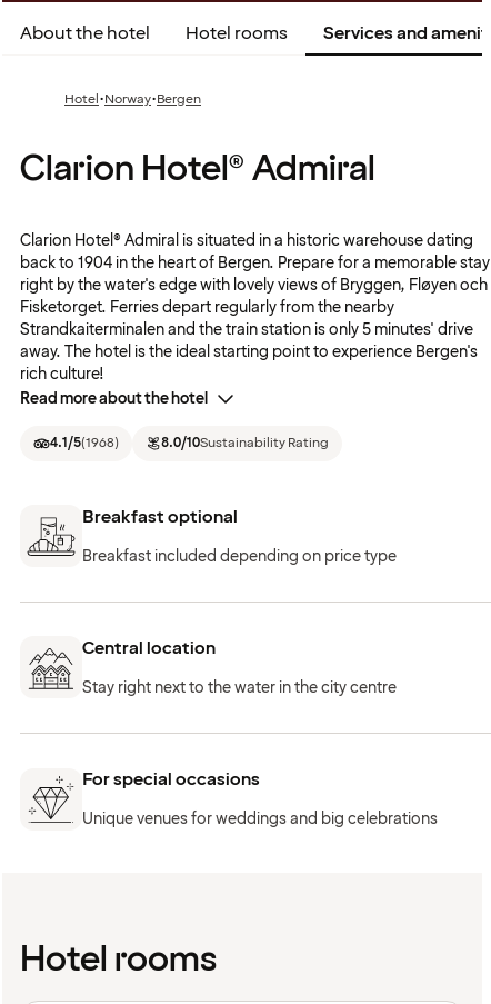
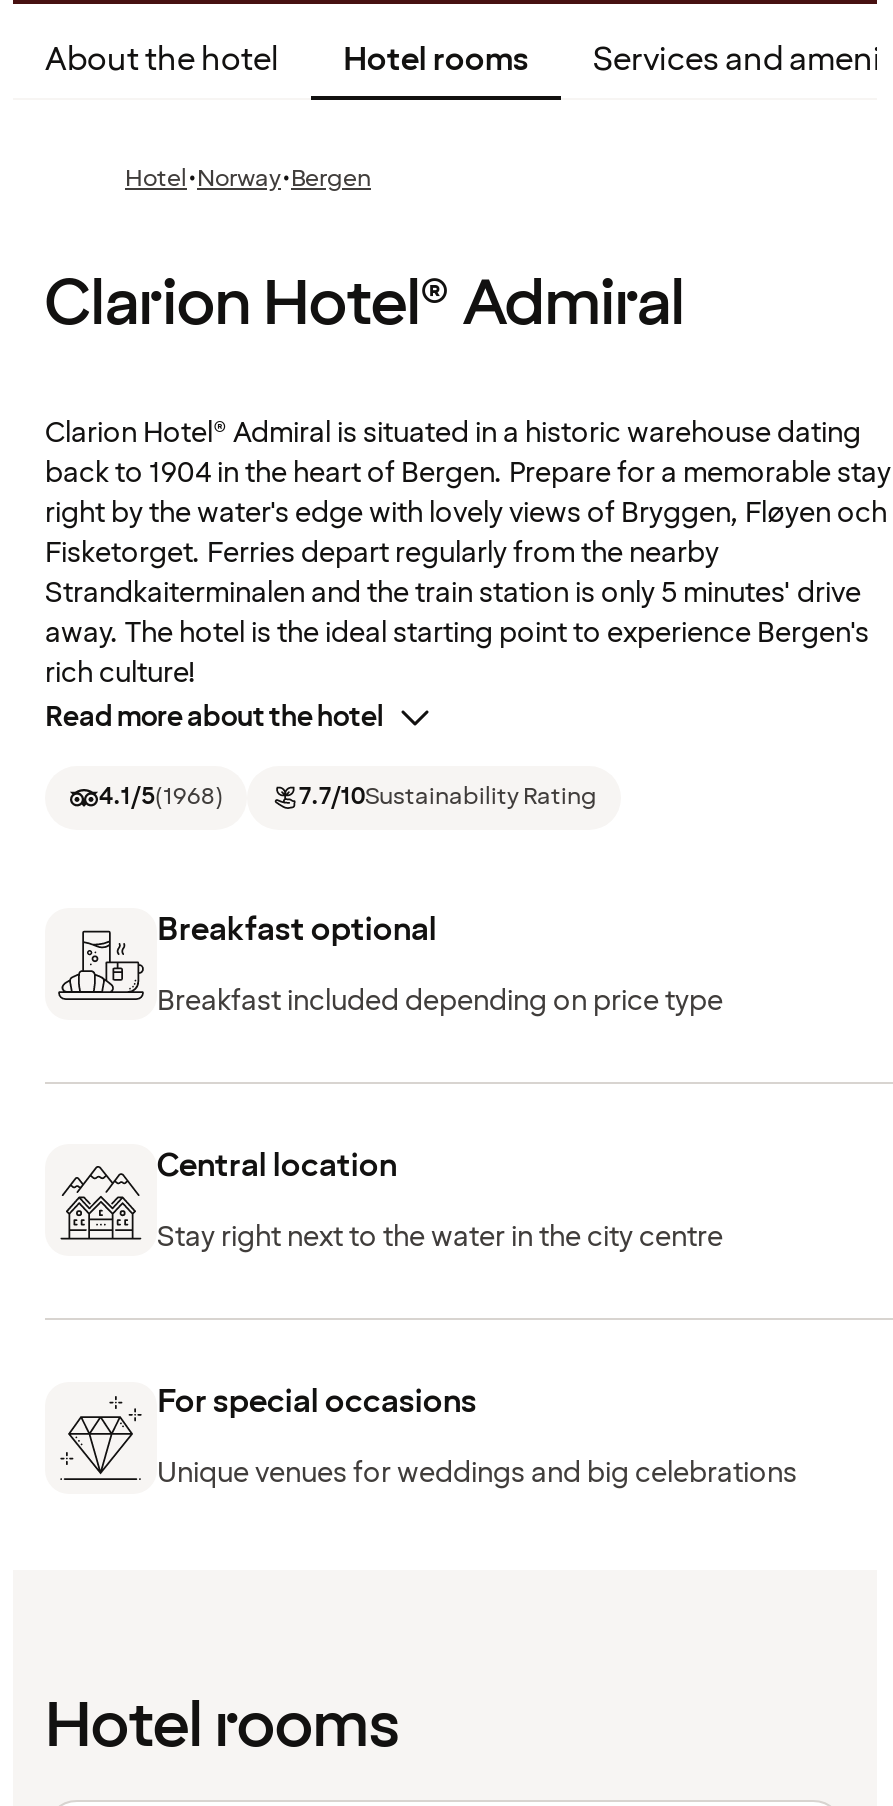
[161,434,329,453] 8.0/10Sustainability Rating -> [299,781,597,815] 7.7/10Sustainability Rating

